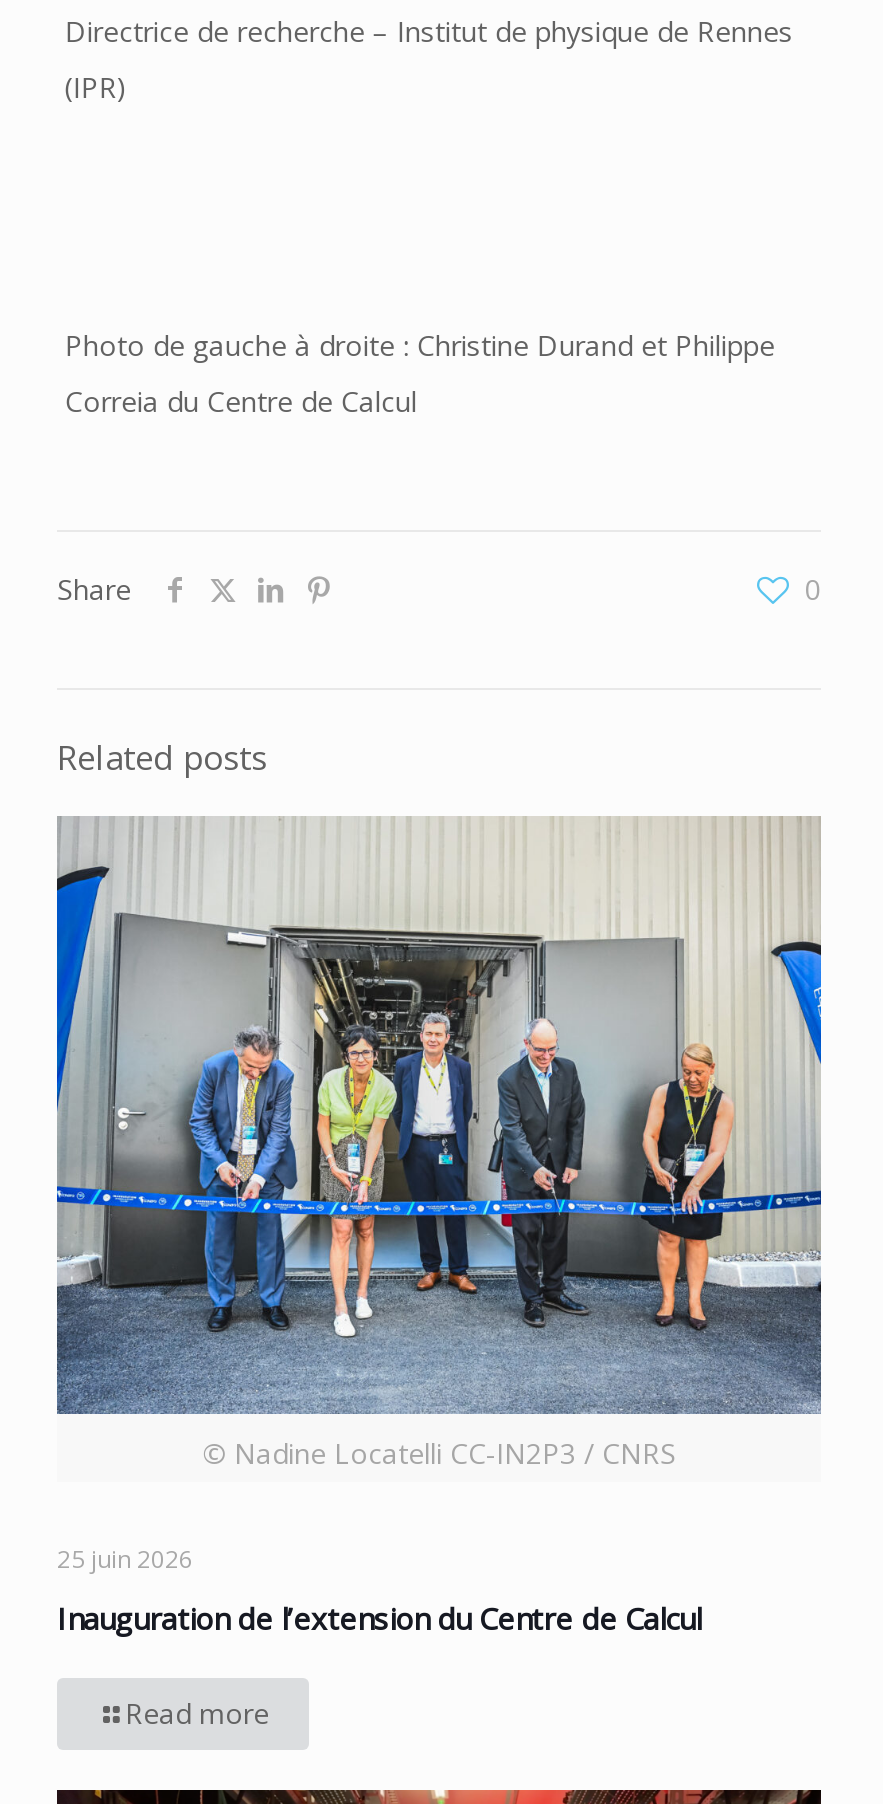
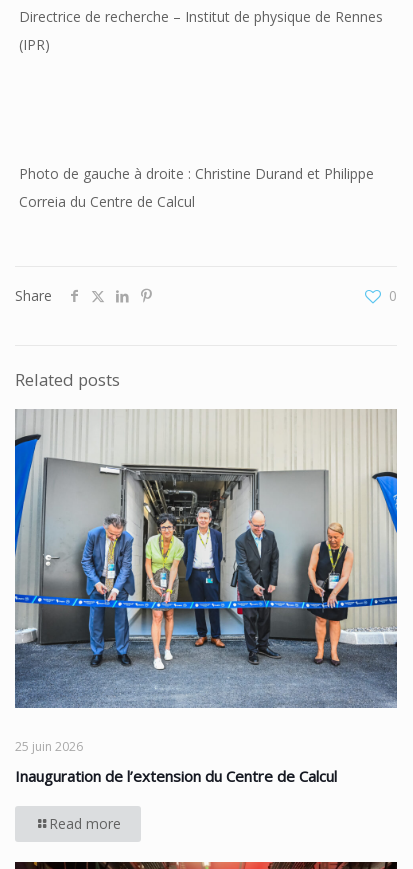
[202,1433,676,1471] © Nadine Locatelli CC-IN2P3 / CNRS -> none

